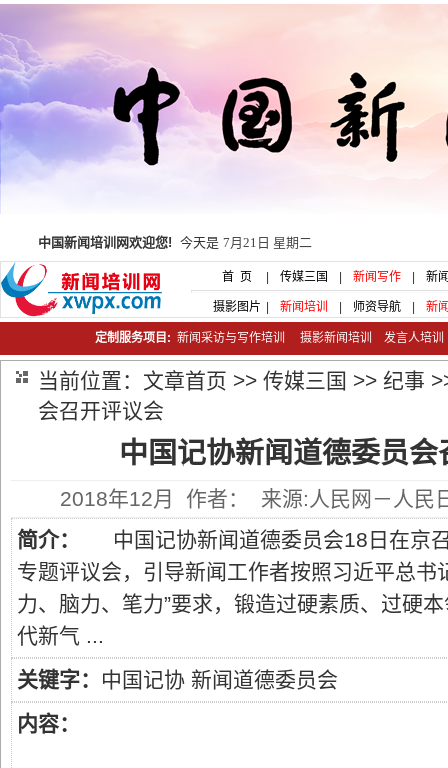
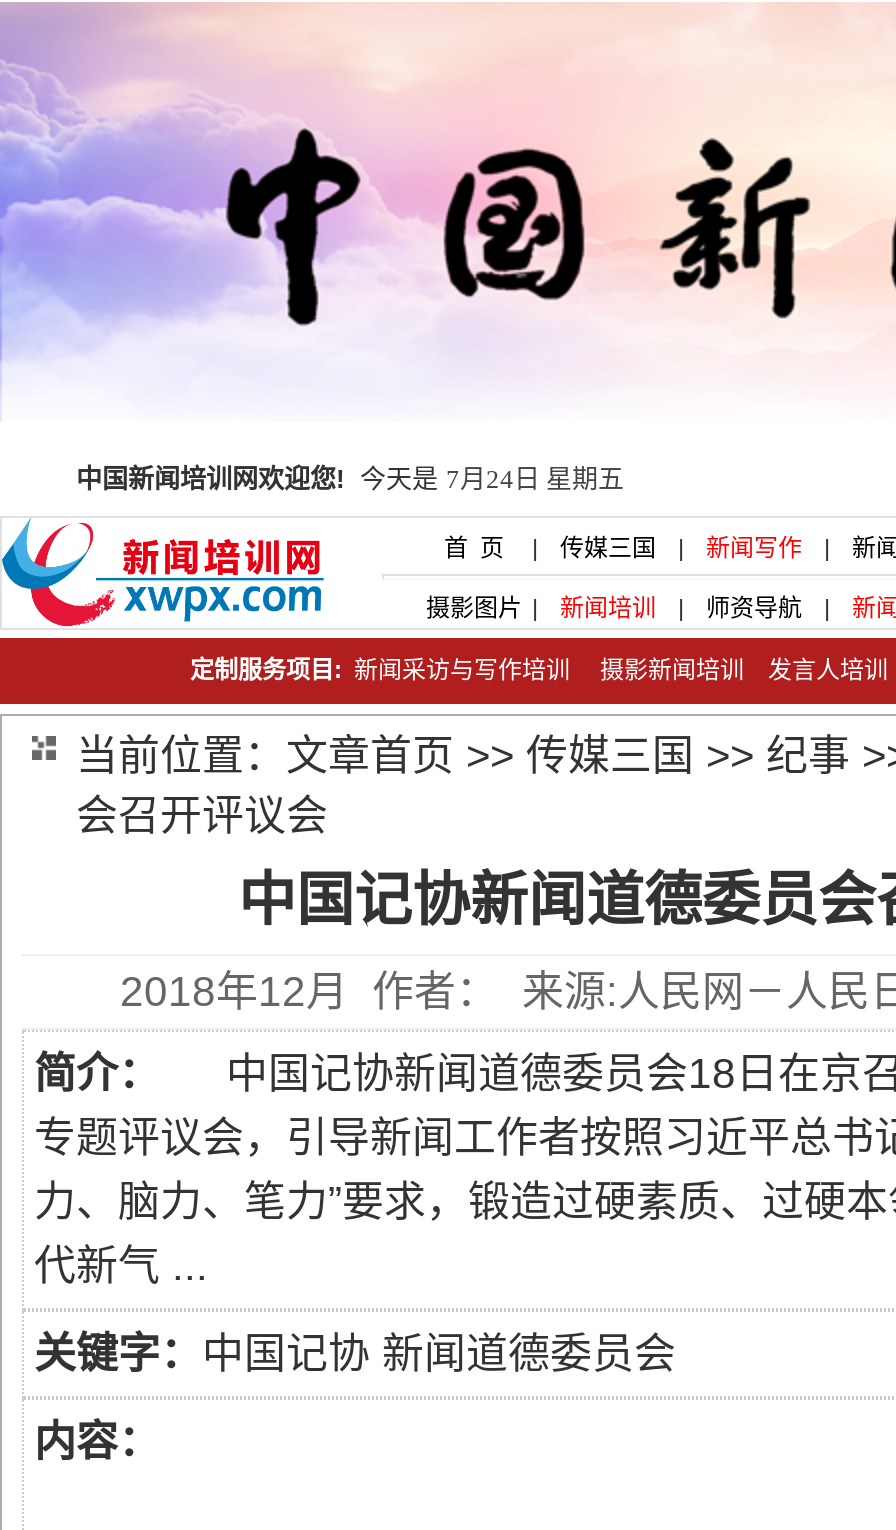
[38,235,312,250] 中国新闻培训网欢迎您!今天是7月21日 星期二 -> [76,464,624,494] 中国新闻培训网欢迎您!今天是7月24日 星期五

